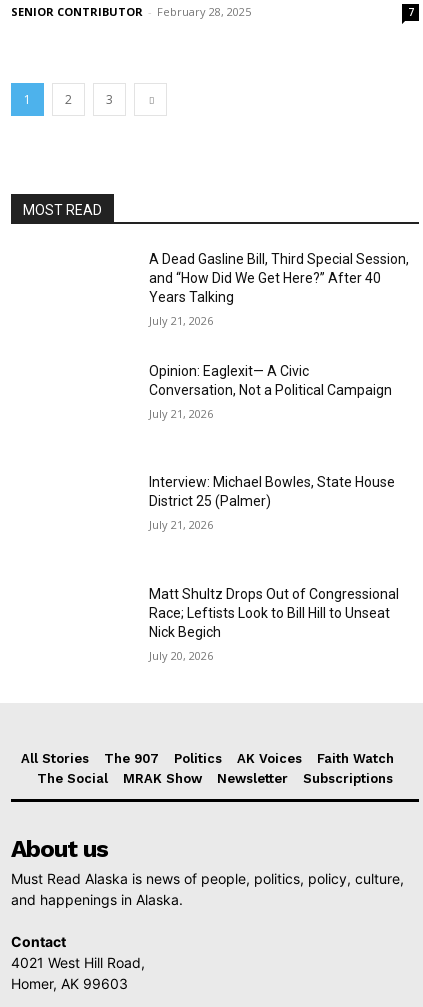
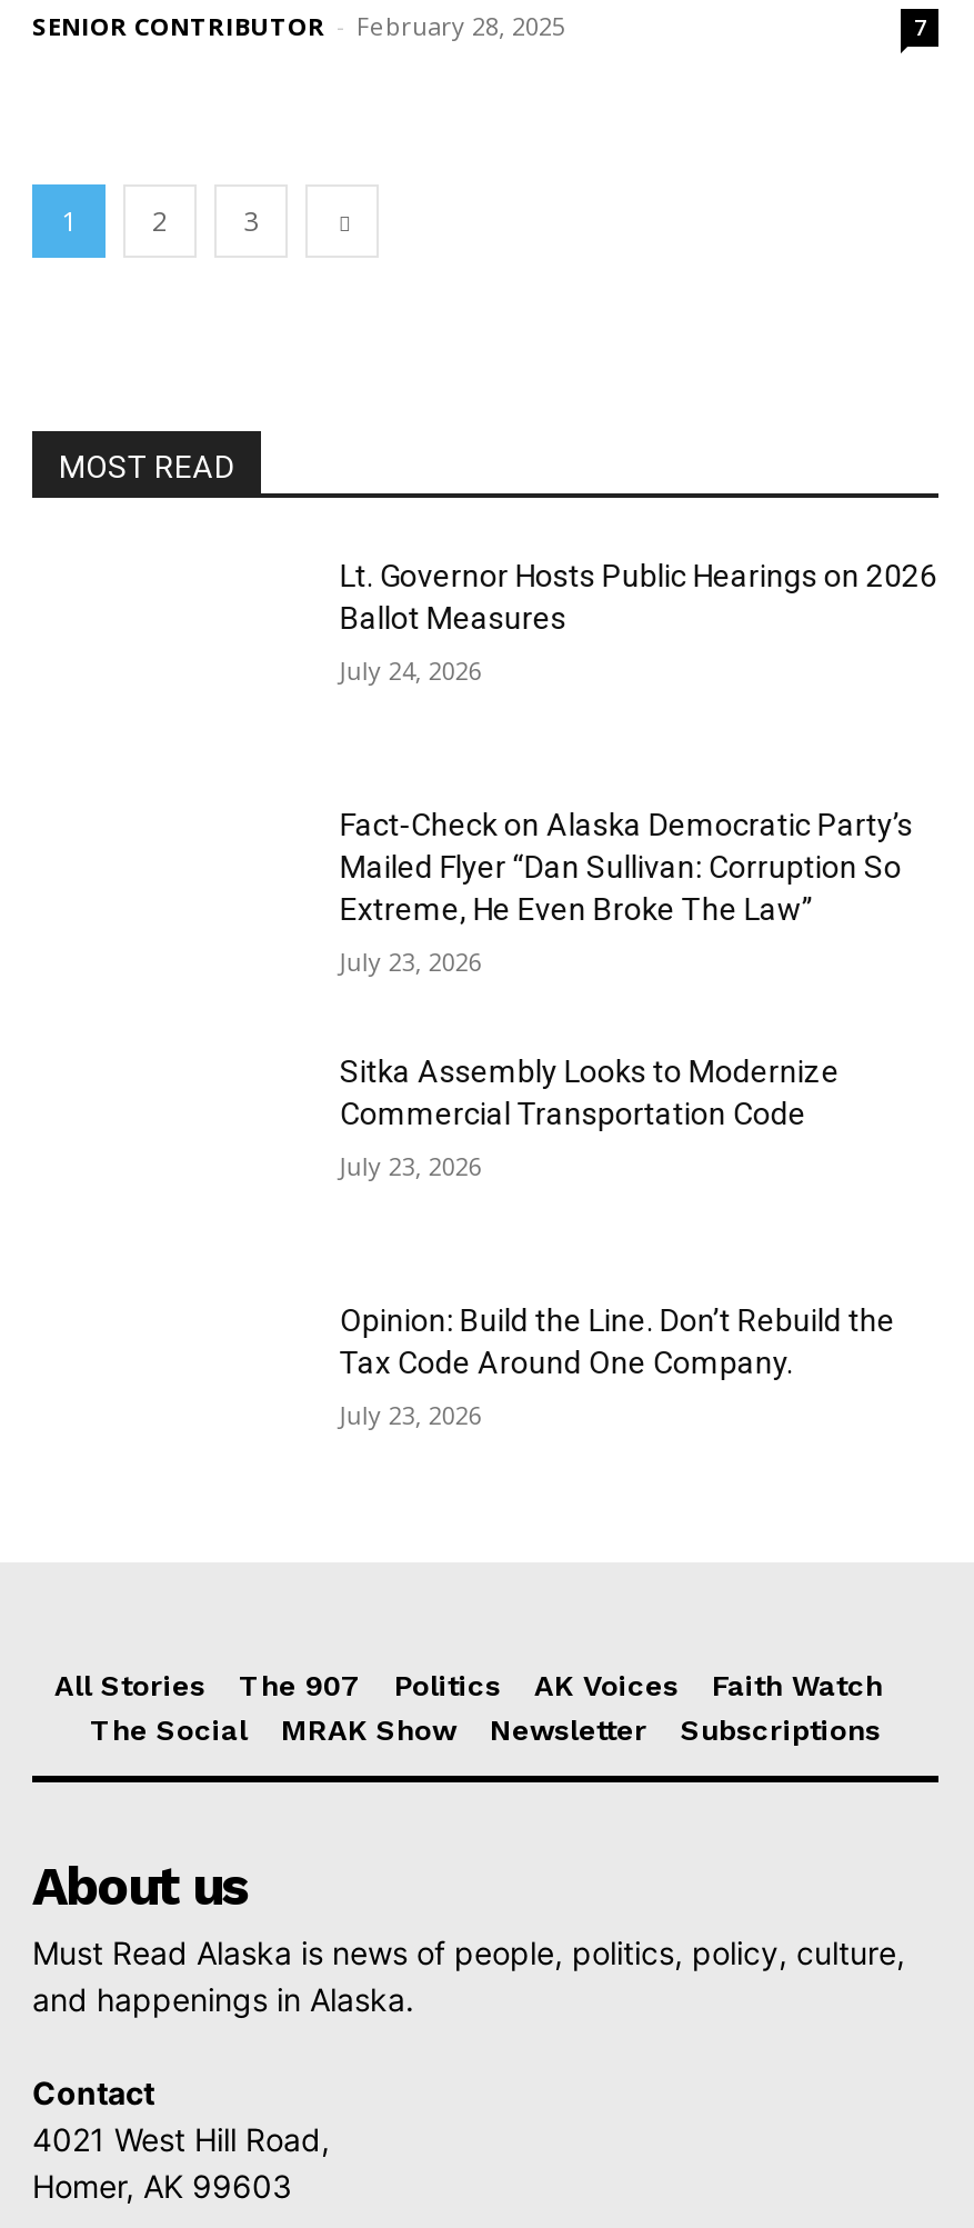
[149,251,409,305] A Dead Gasline Bill, Third Special Session, | and “How Did We Get Here?” After 40 | Years Talking -> [340,558,937,636] Lt. Governor Hosts Public Hearings on 2026 | Ballot Measures
[149,313,213,328] July 21, 2026 -> [340,653,482,687] July 24, 2026
[149,363,392,398] Opinion: Eaglexit— A Civic | Conversation, Not a Political Campaign -> [340,806,913,926] Fact-Check on Alaska Democratic Party’s | Mailed Flyer “Dan Sullivan: Corruption So | Extreme, He Even Broke The Law”
[149,406,213,421] July 21, 2026 -> [340,944,482,977] July 23, 2026
[149,474,395,509] Interview: Michael Bowles, State House | District 25 (Palmer) -> [340,1054,839,1132] Sitka Assembly Looks to Modernize | Commercial Transportation Code
[149,517,213,532] July 21, 2026 -> [340,1150,482,1183] July 23, 2026
[149,586,399,640] Matt Shultz Drops Out of Congressional | Race; Leftists Look to Bill Hill to Unseat | Nick Begich -> [340,1302,895,1380] Opinion: Build the Line. Don’t Rebuild the | Tax Code Around One Company.
[149,648,213,663] July 20, 2026 -> [340,1398,482,1431] July 23, 2026

